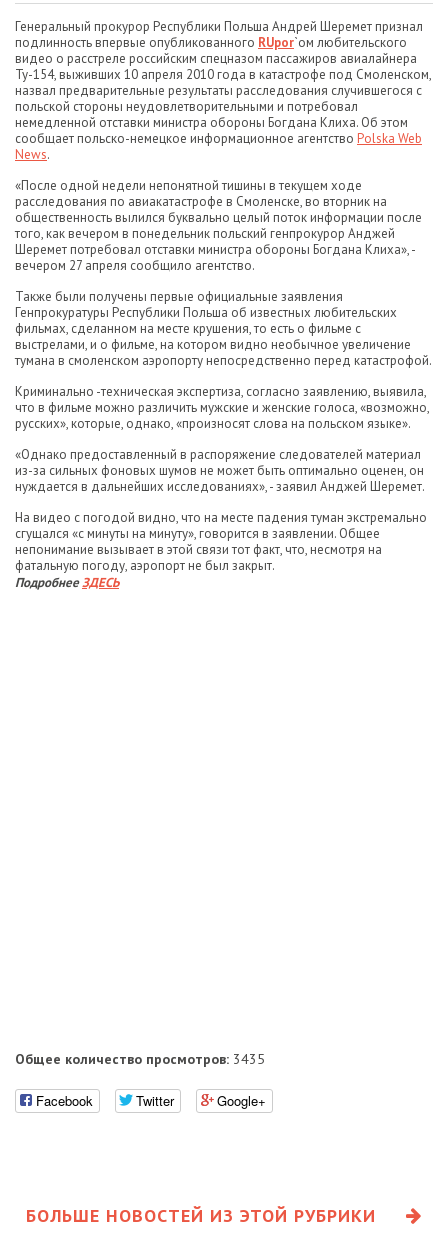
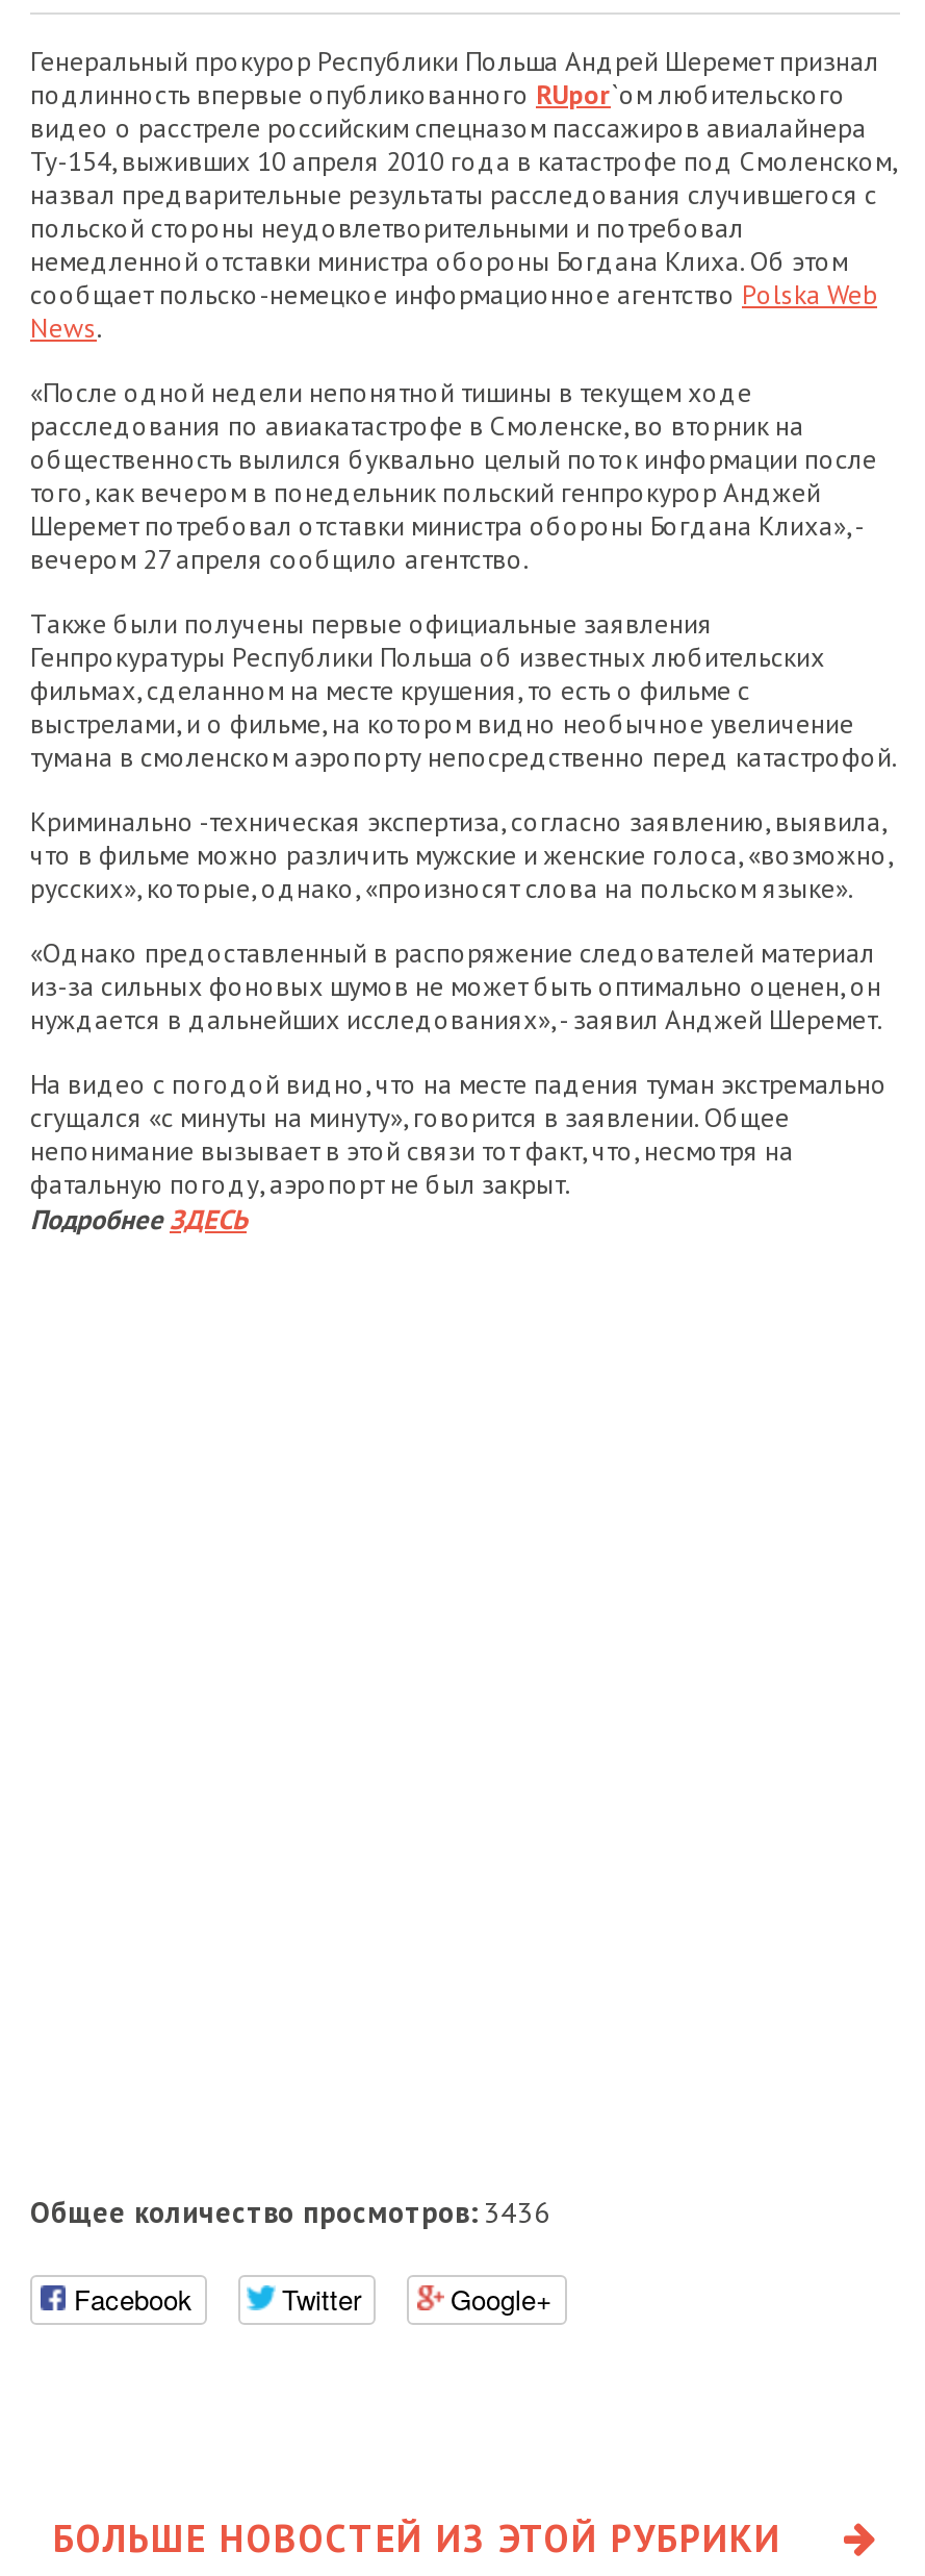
[15,1050,265,1068] Общее количество просмотров: 3435 -> [30,2194,550,2231] Общее количество просмотров: 3436

